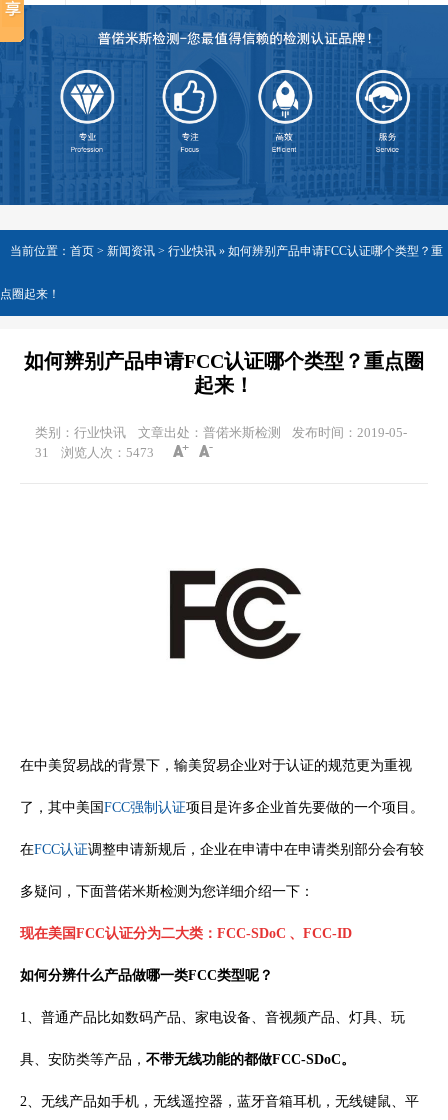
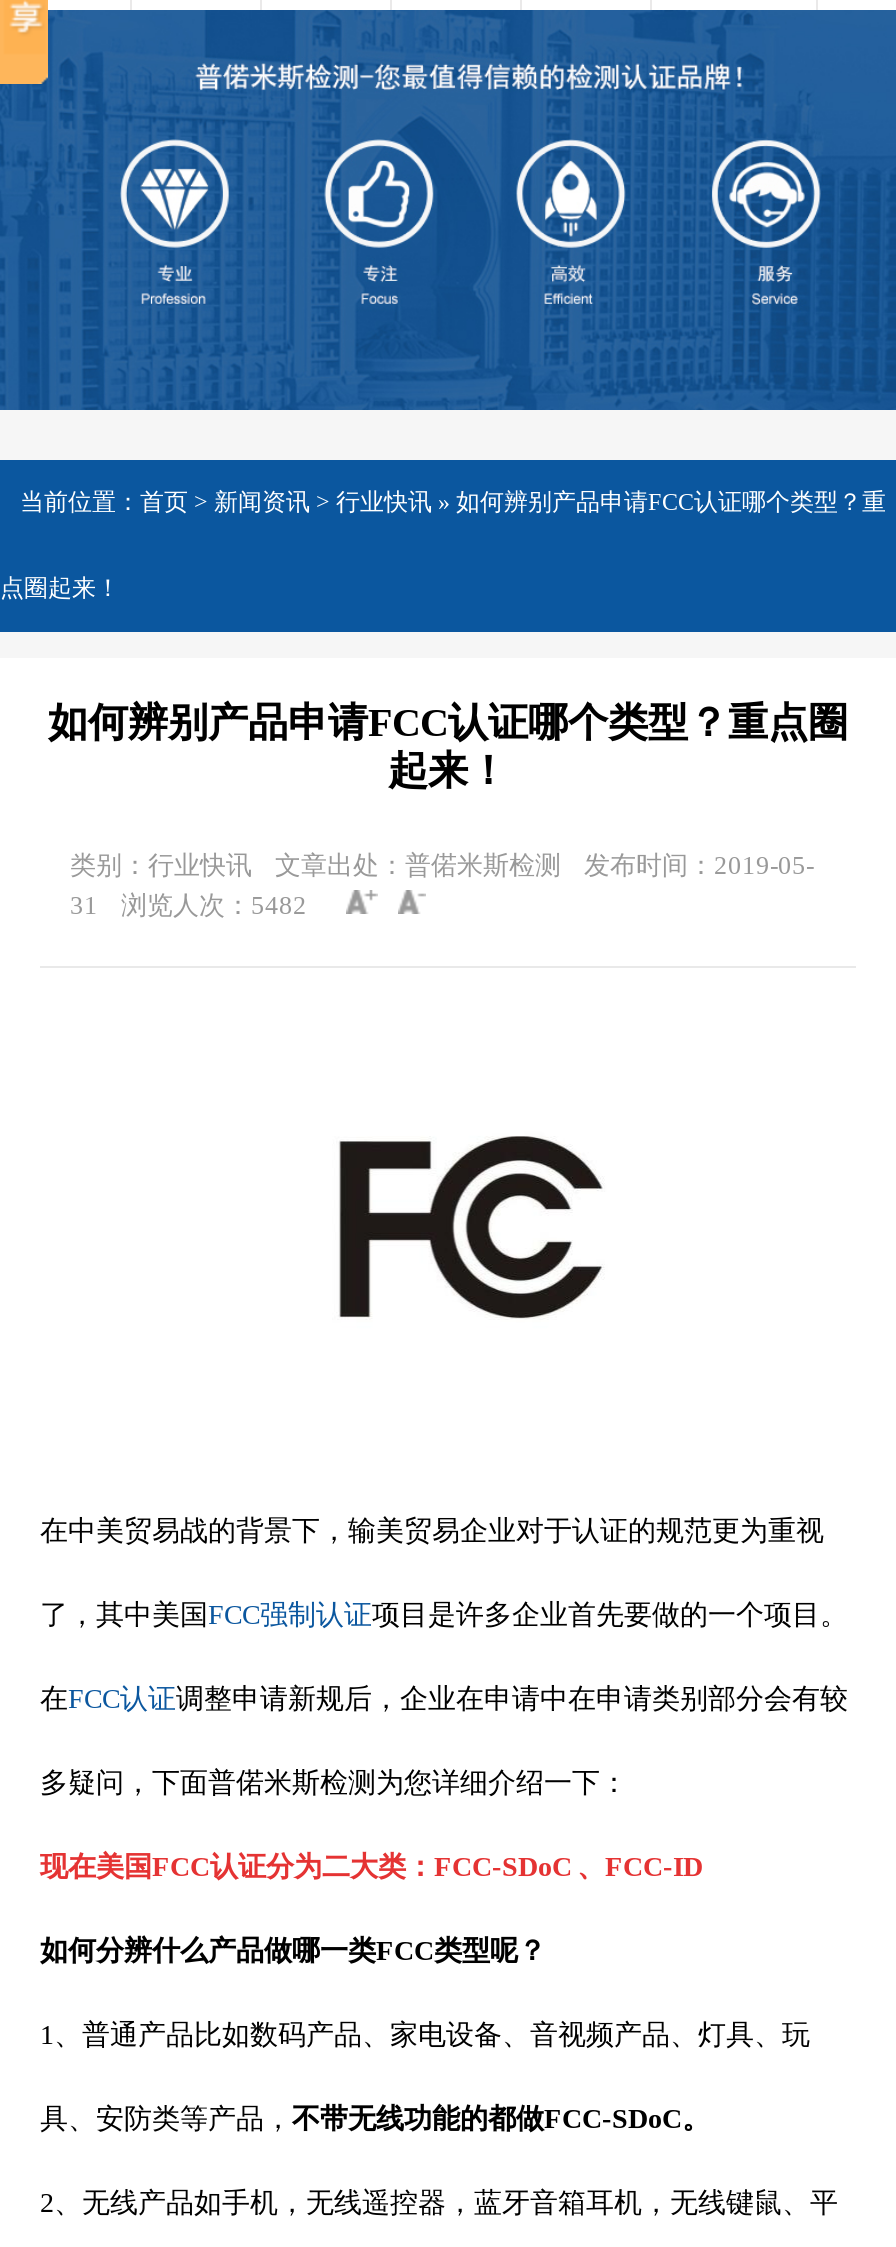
[35,445,153,460] 31 浏览人次：5473 -> [70,890,307,920] 31 浏览人次：5482

